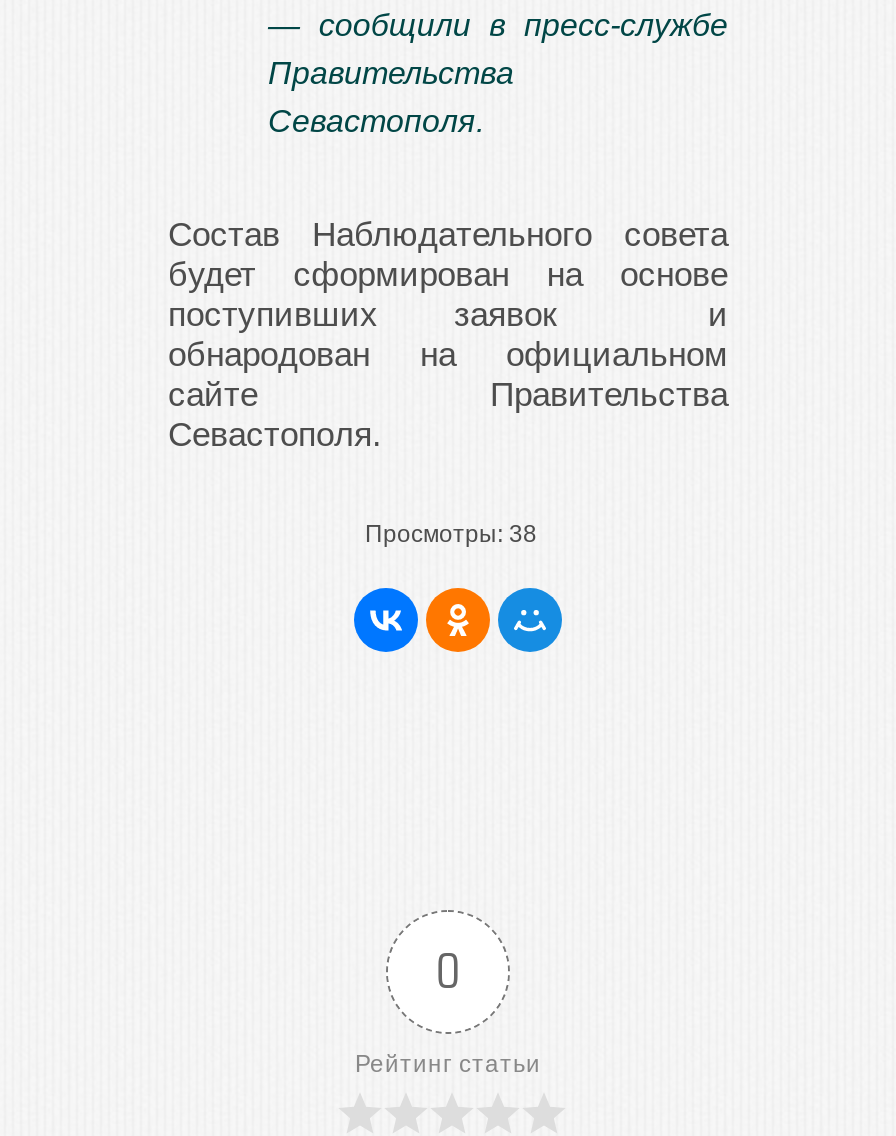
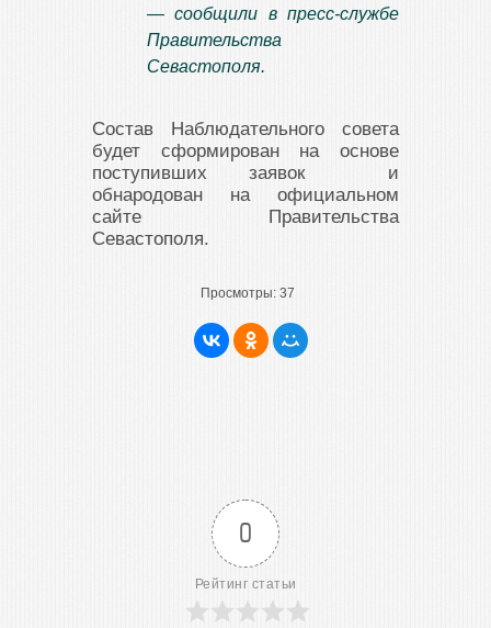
[365,520,537,548] Просмотры: 38 -> [200,285,294,301] Просмотры: 37

